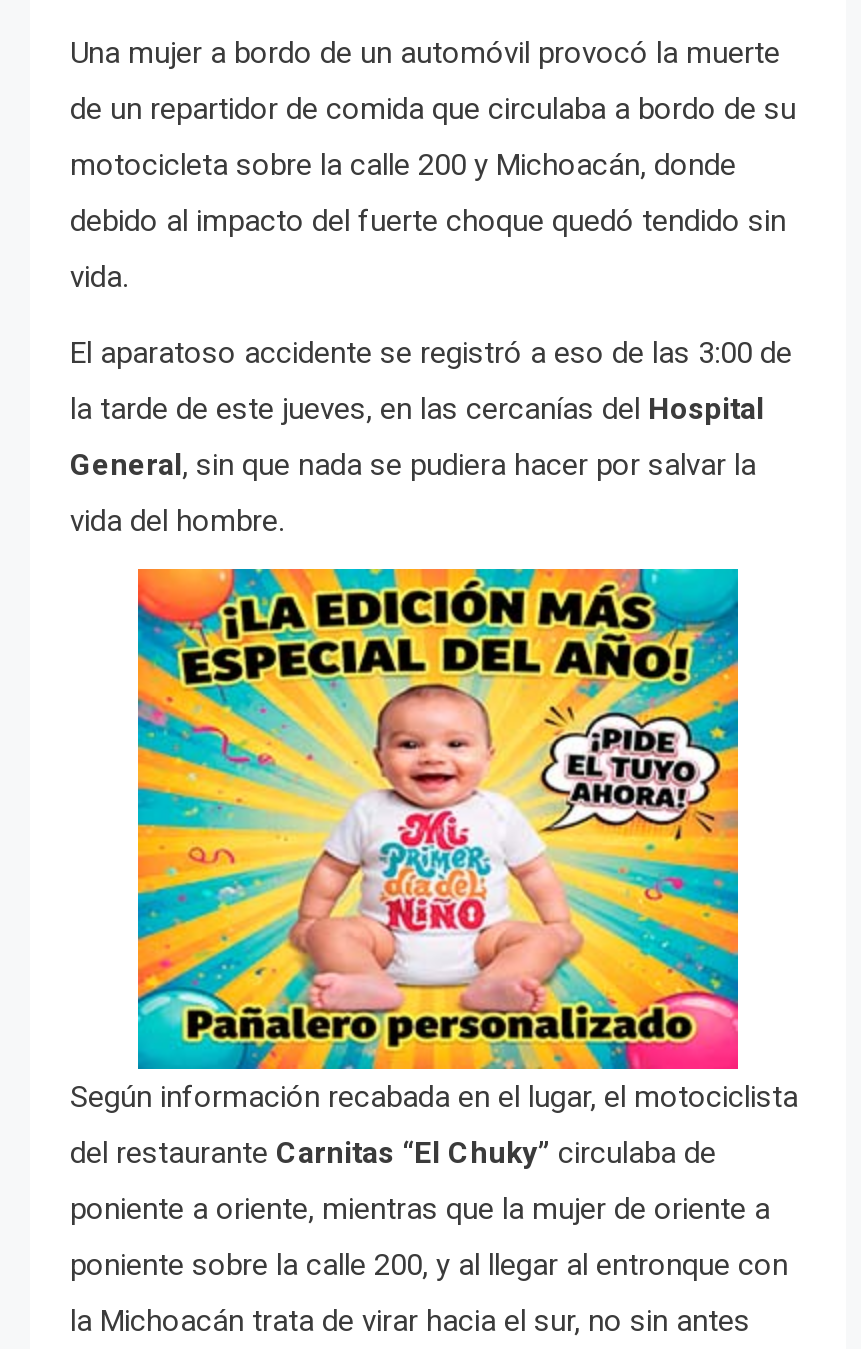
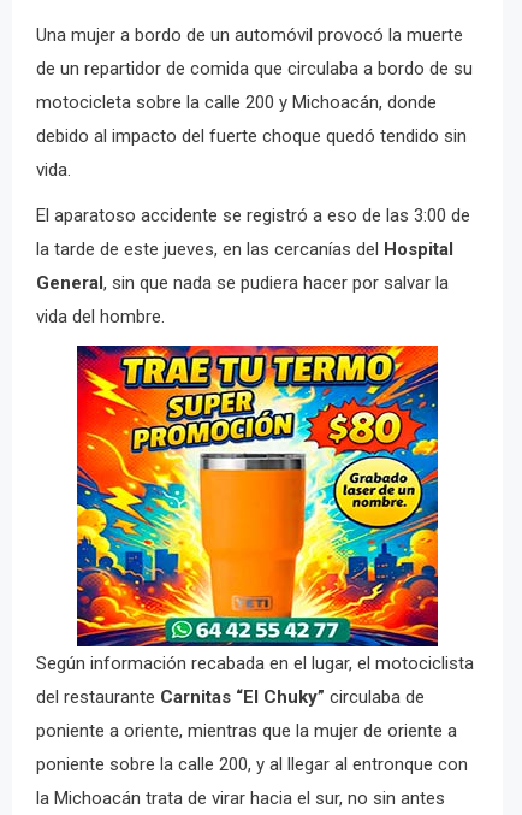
[136,567,740,1071] [image] -> [76,344,439,648] [image]

